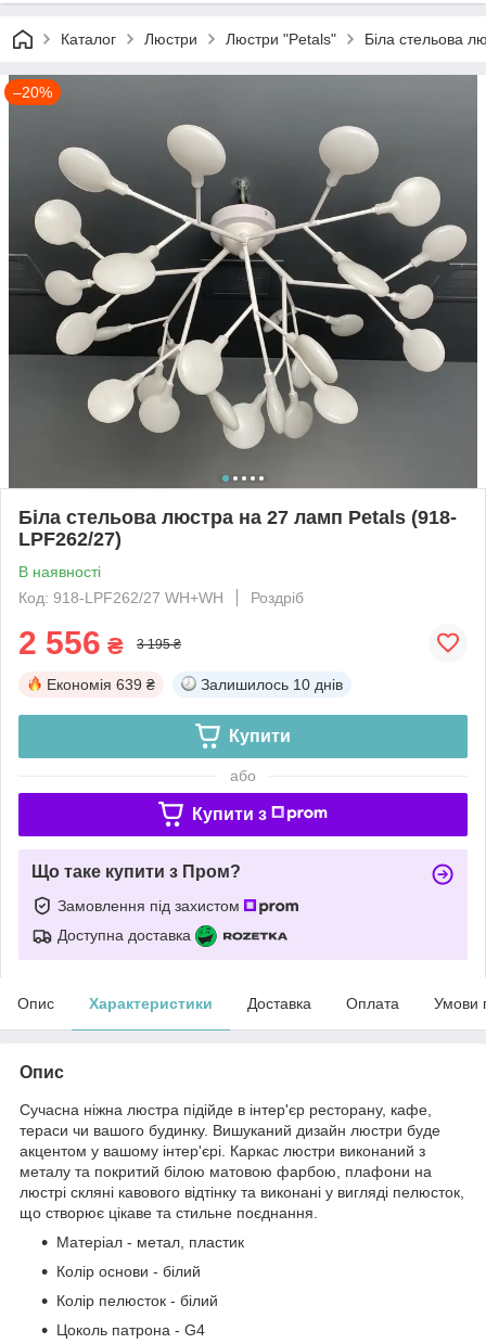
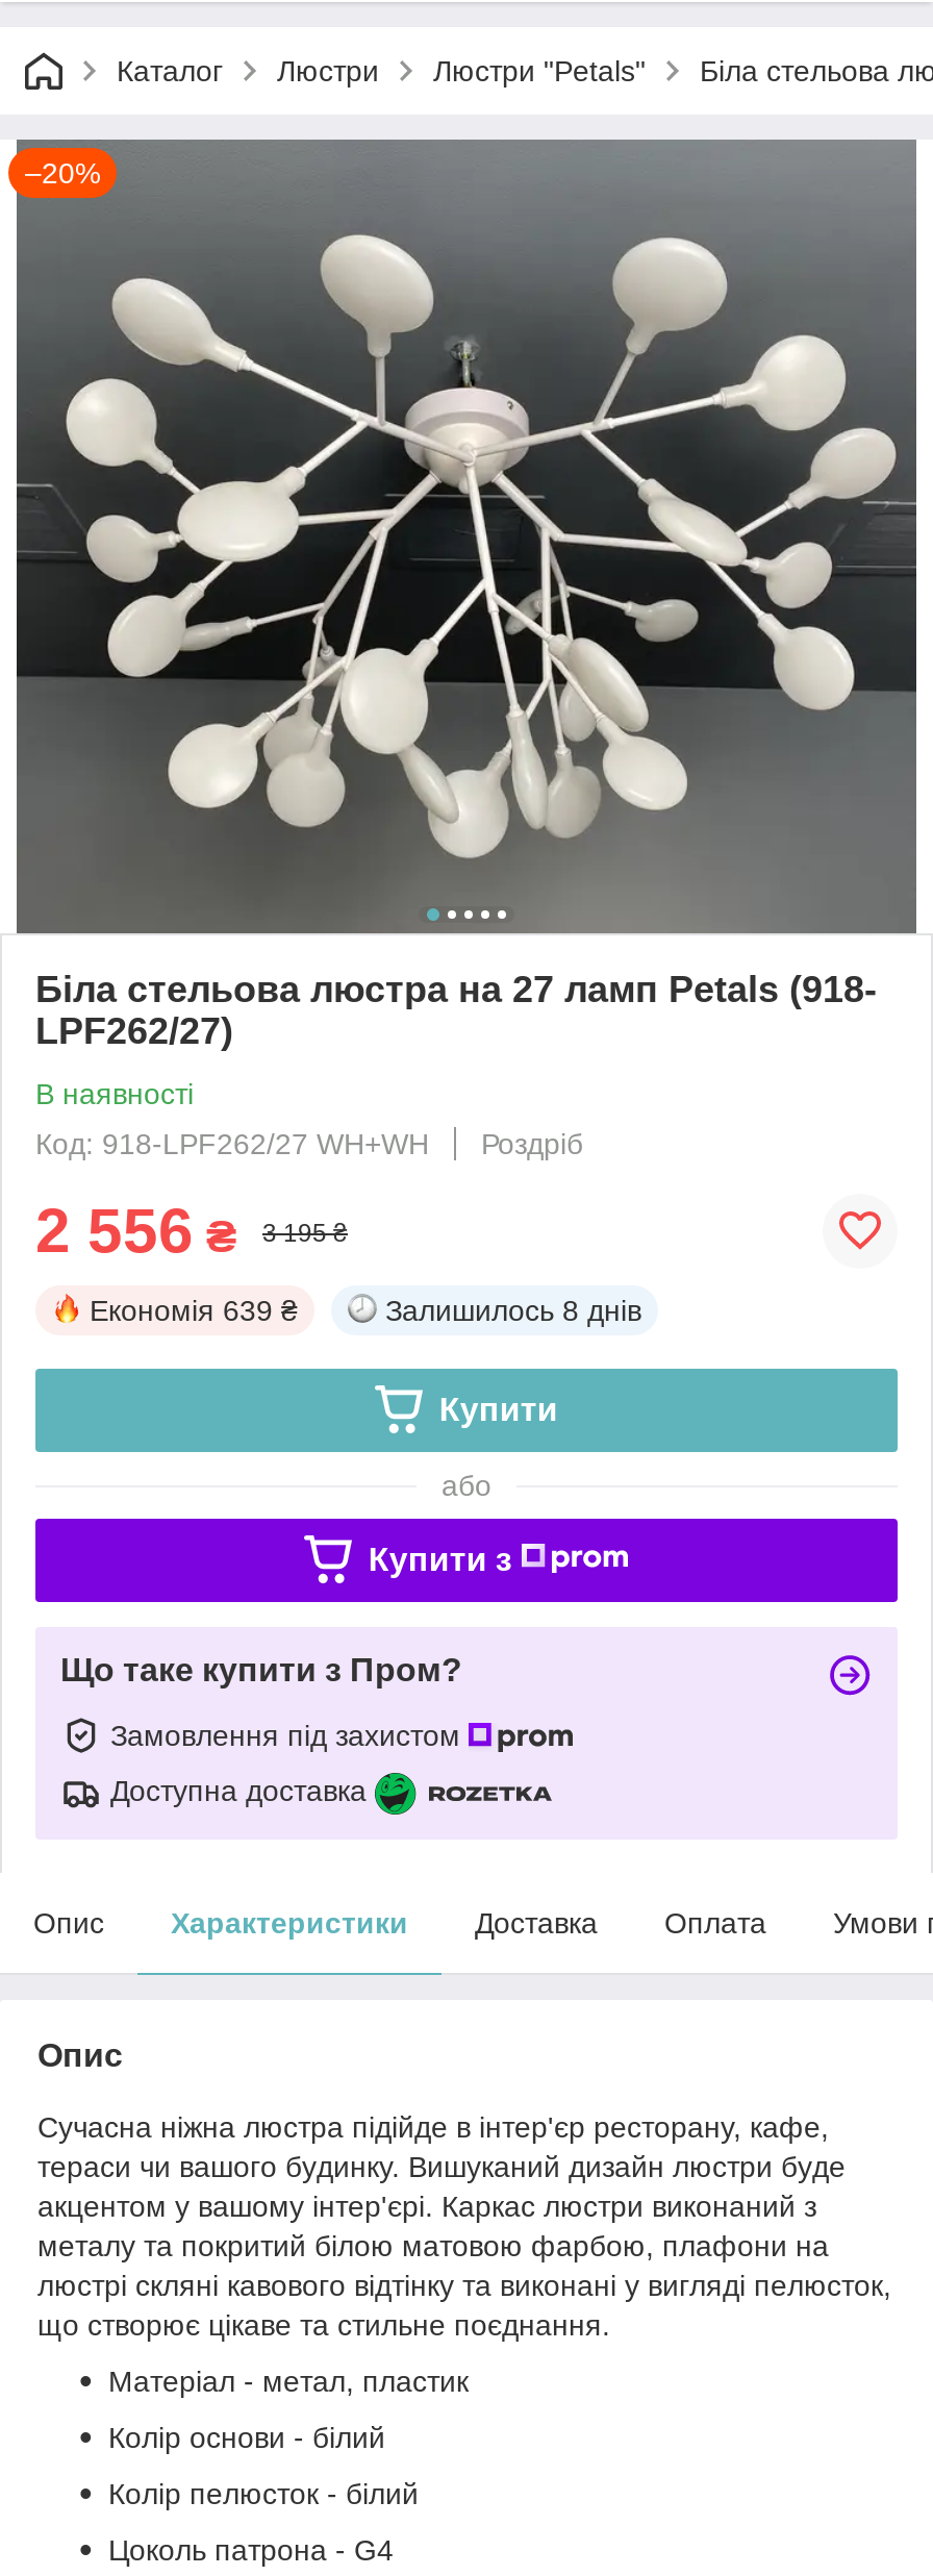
[201,676,343,693] Залишилось 10 днів -> [385,1293,641,1327] Залишилось 8 днів

